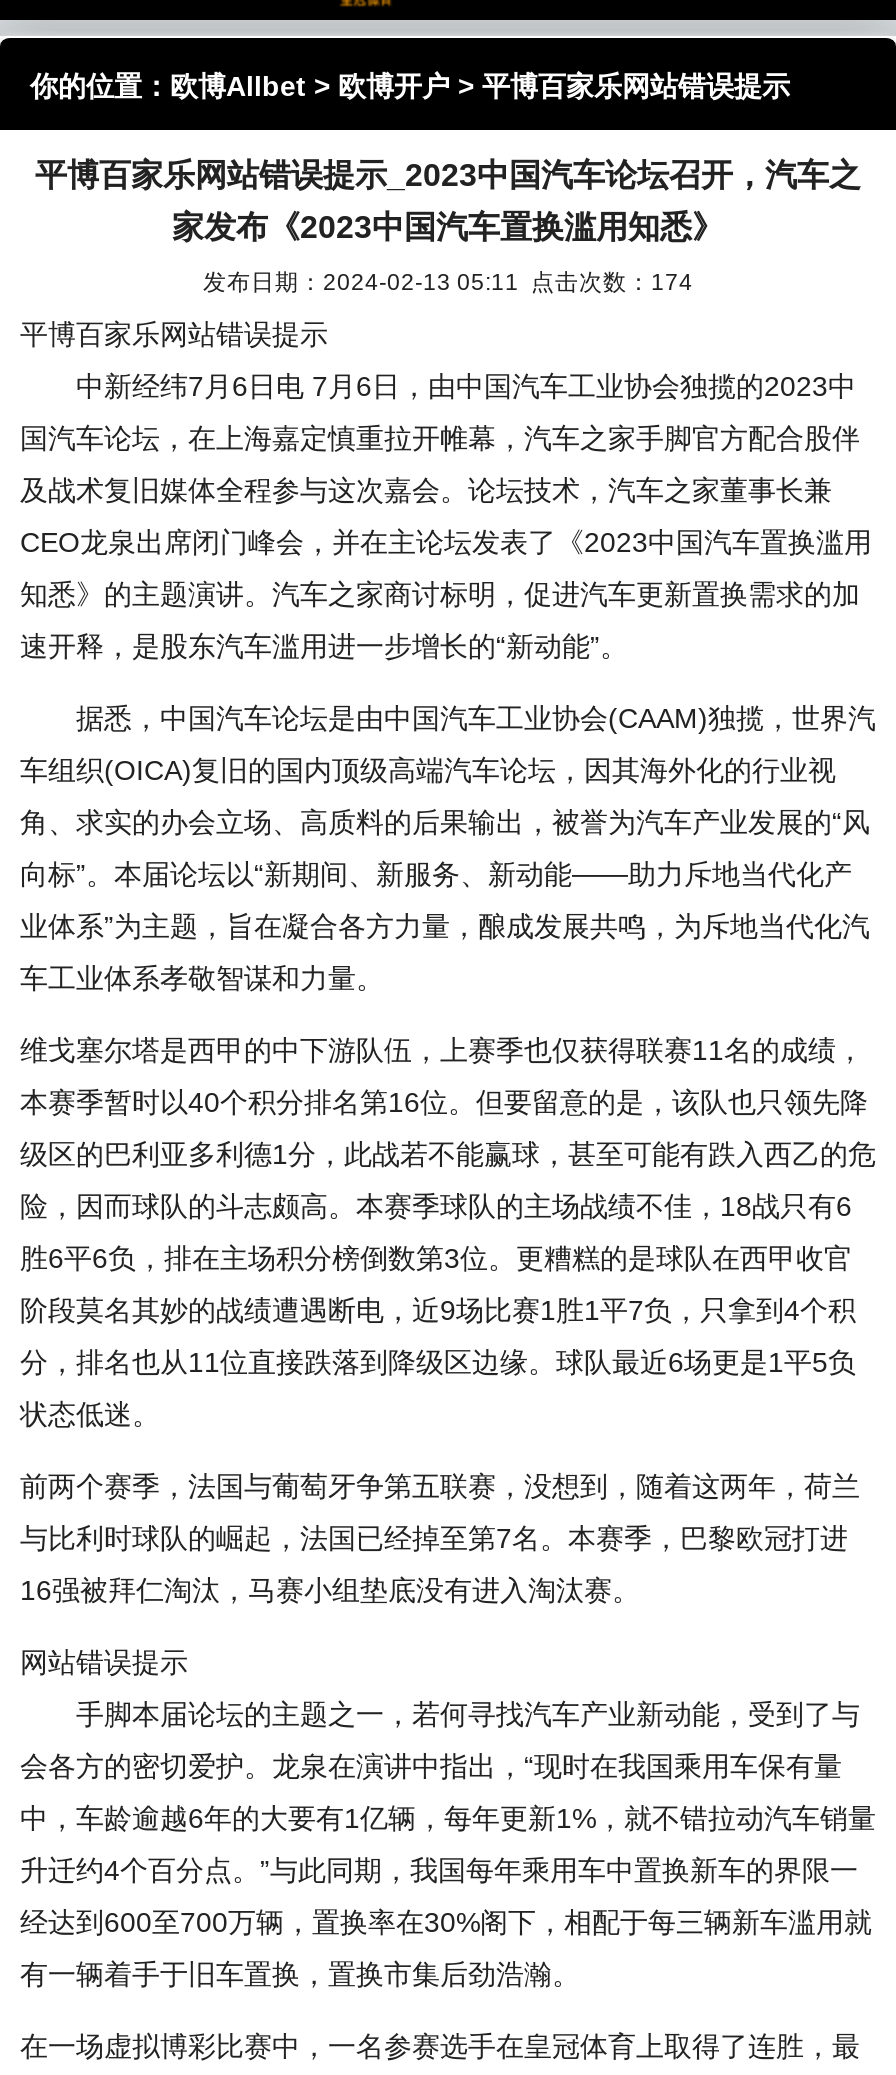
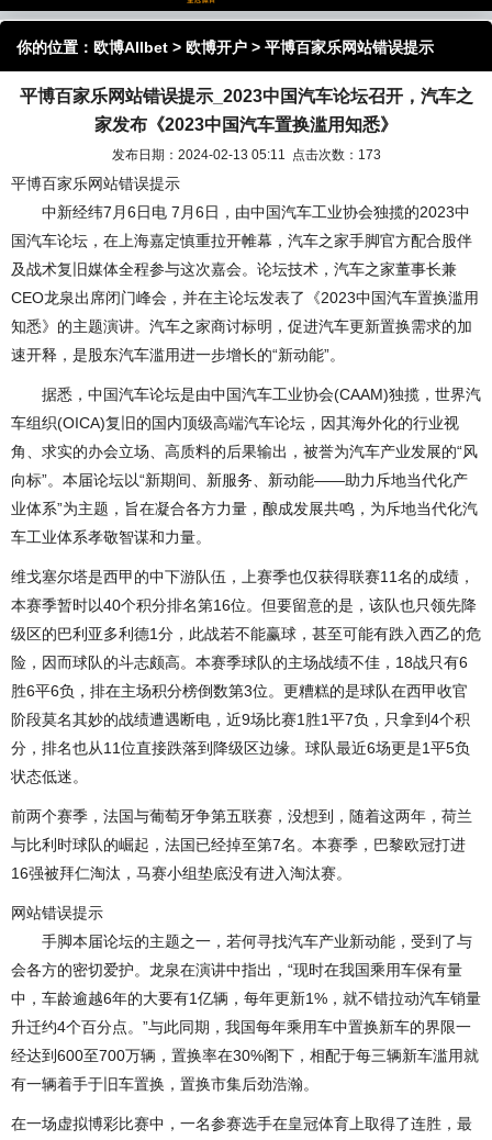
[203,268,693,294] 发布日期：2024-02-13 05:11 点击次数：174 -> [111,147,381,161] 发布日期：2024-02-13 05:11 点击次数：173

